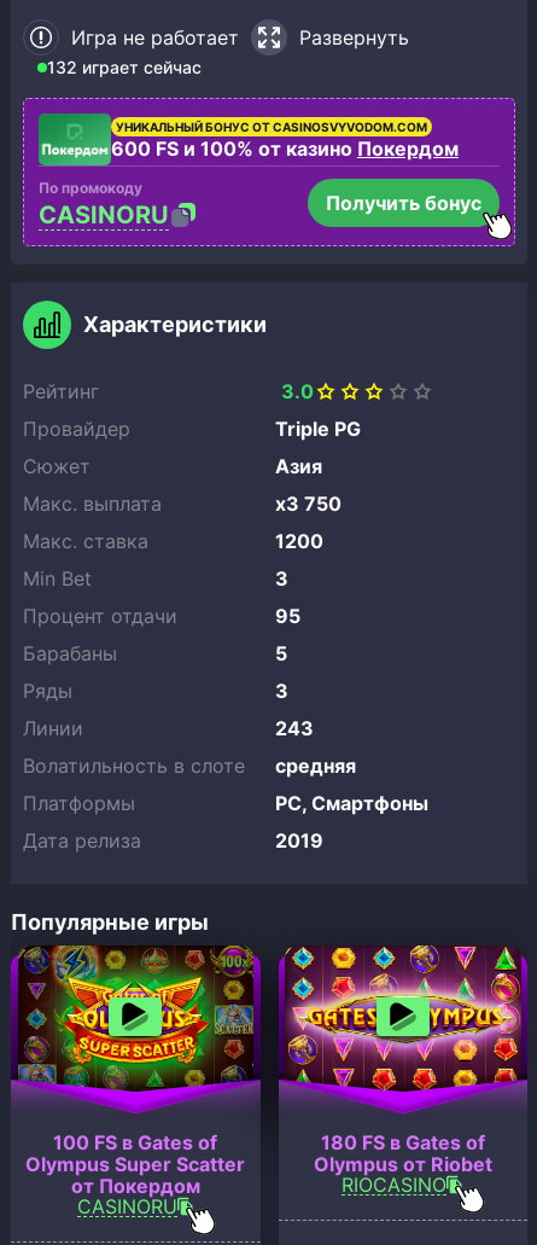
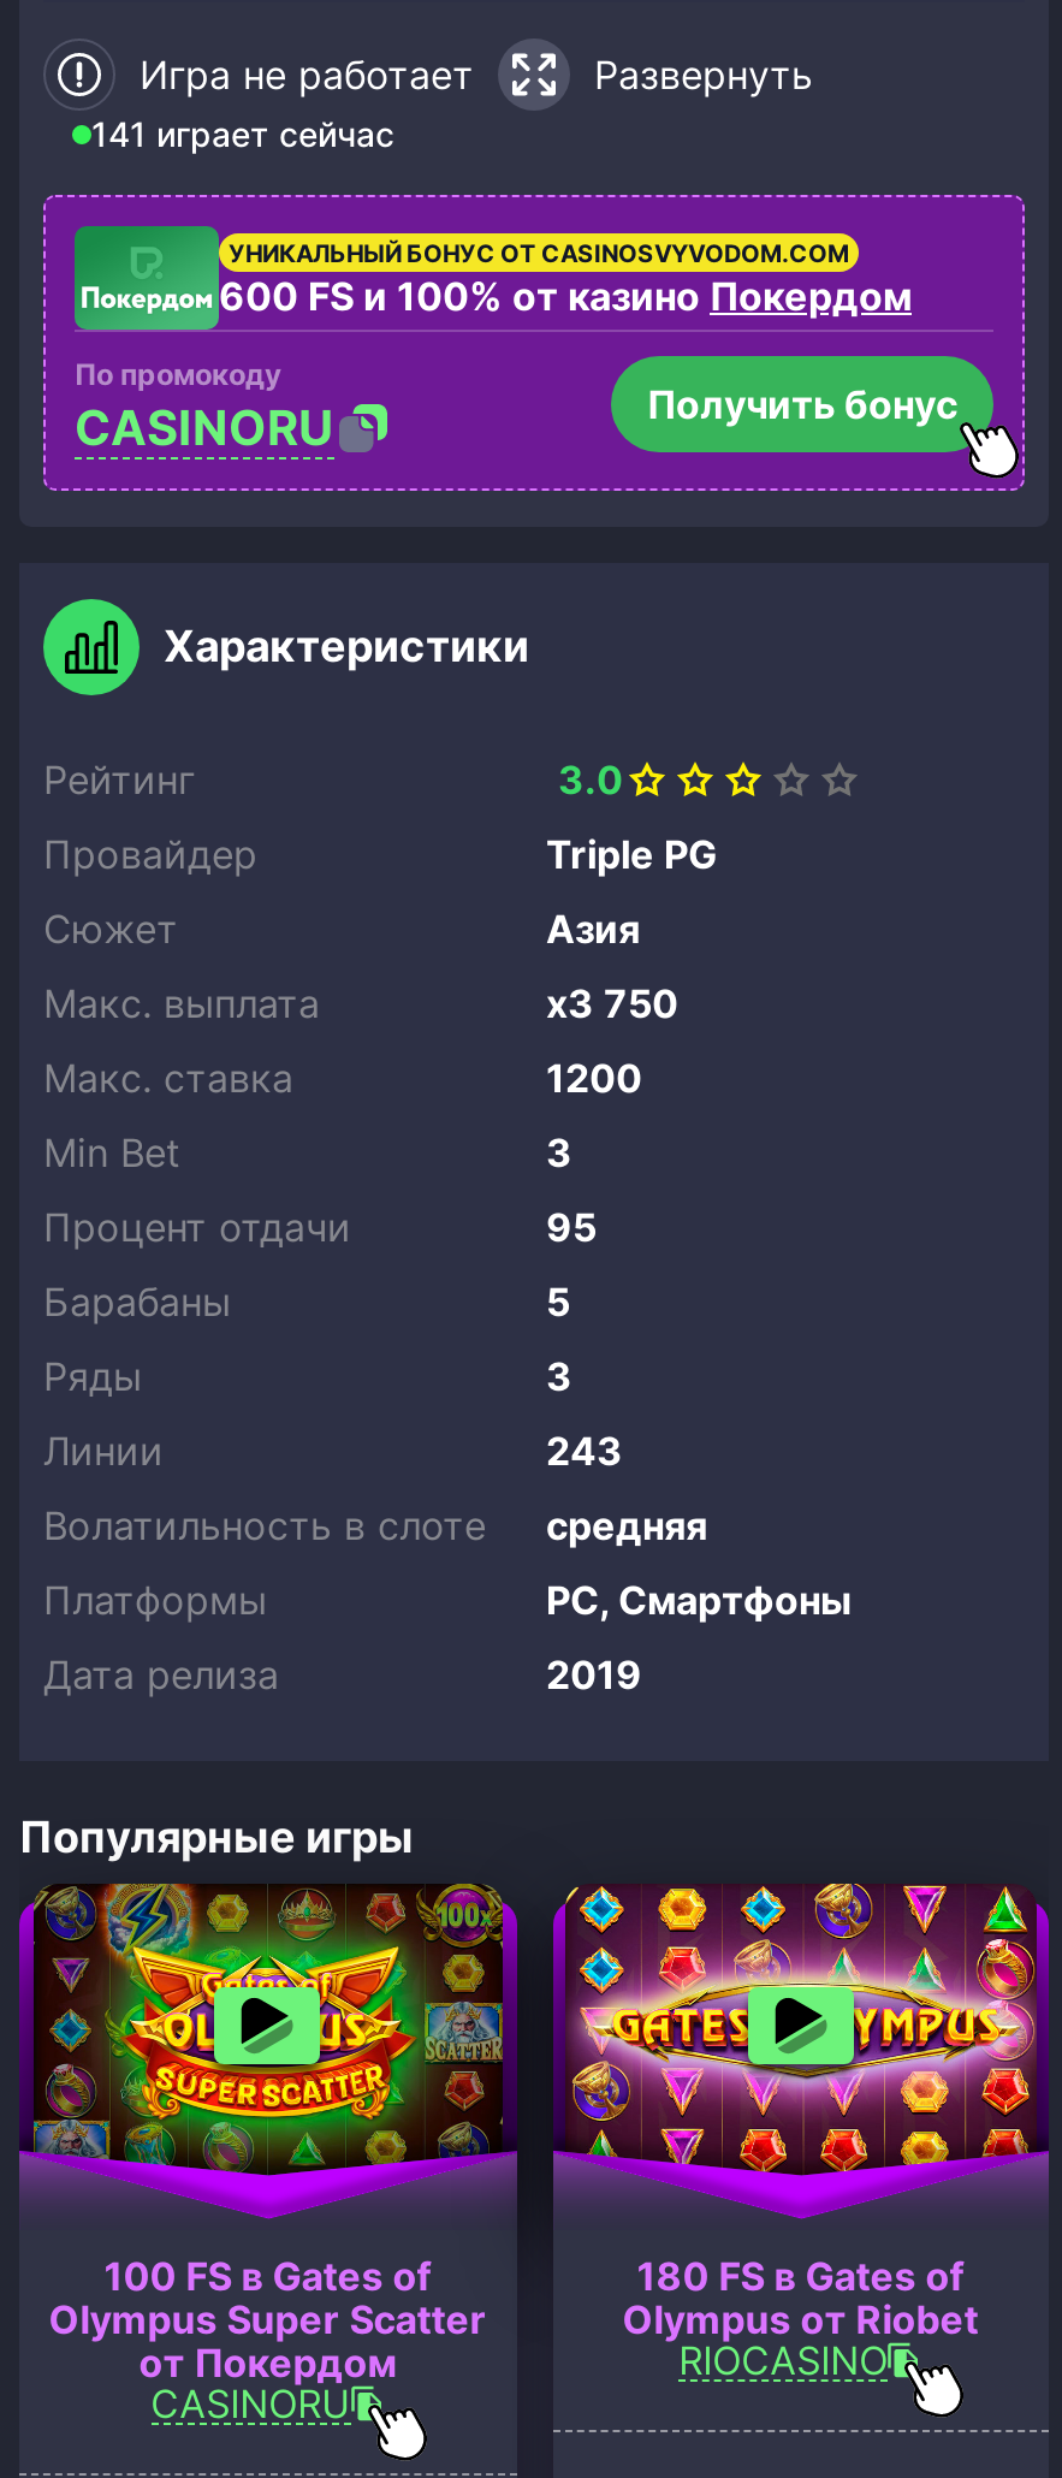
[47,56,202,77] 132 играет сейчас -> [91,112,394,153] 141 играет сейчас

